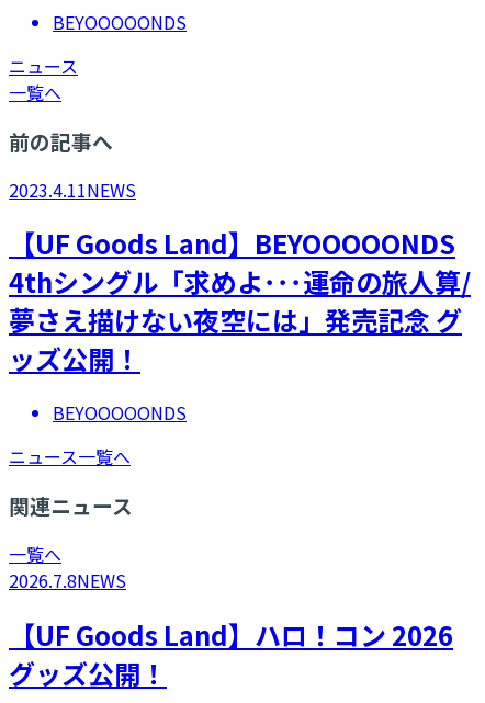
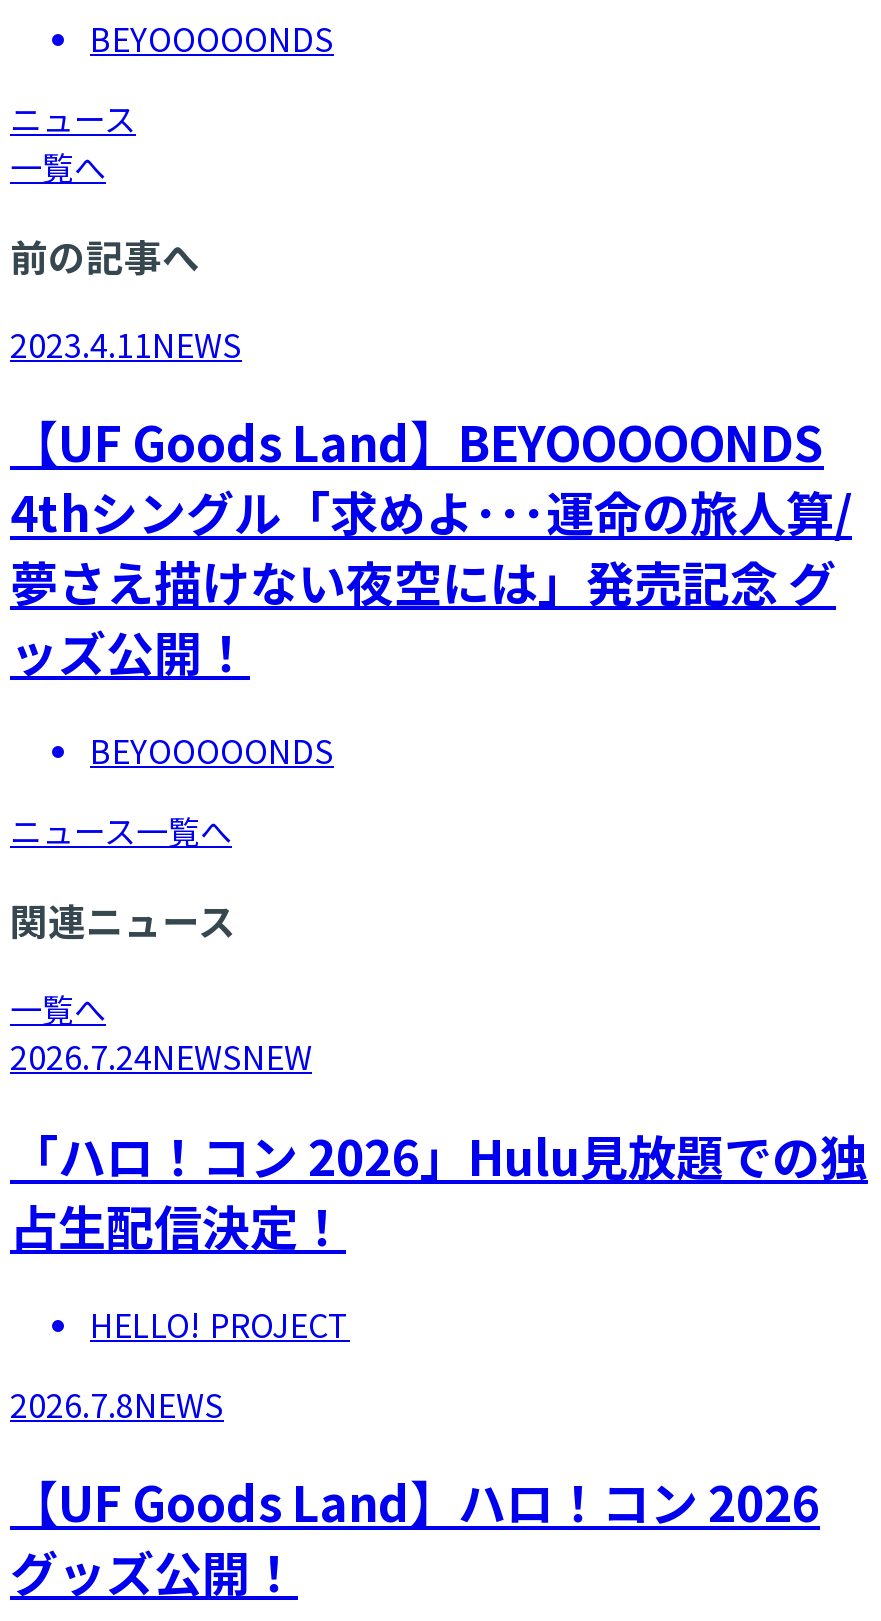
none -> [10,1032,868,1347] 2026.7.24NEWSNEW | 「ハロ！コン 2026」Hulu見放題での独 | 占生配信決定！ | HELLO! PROJECT

